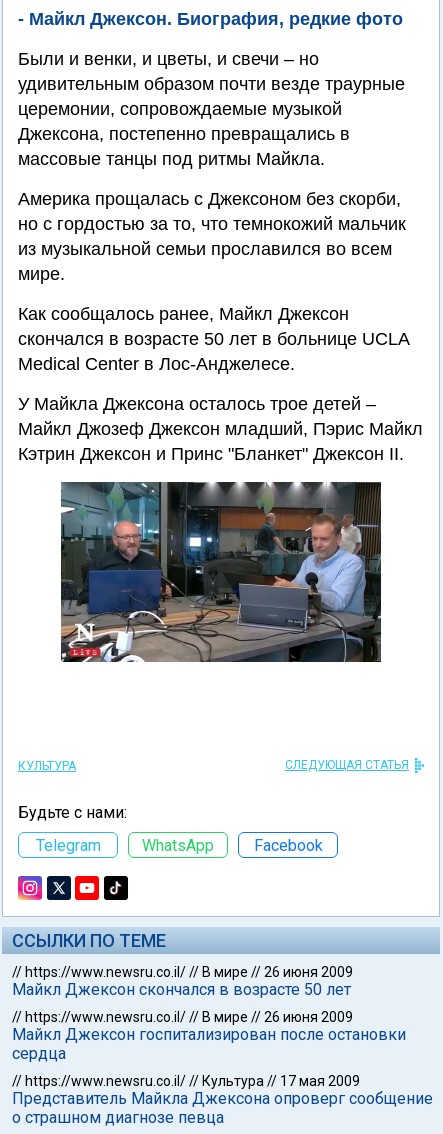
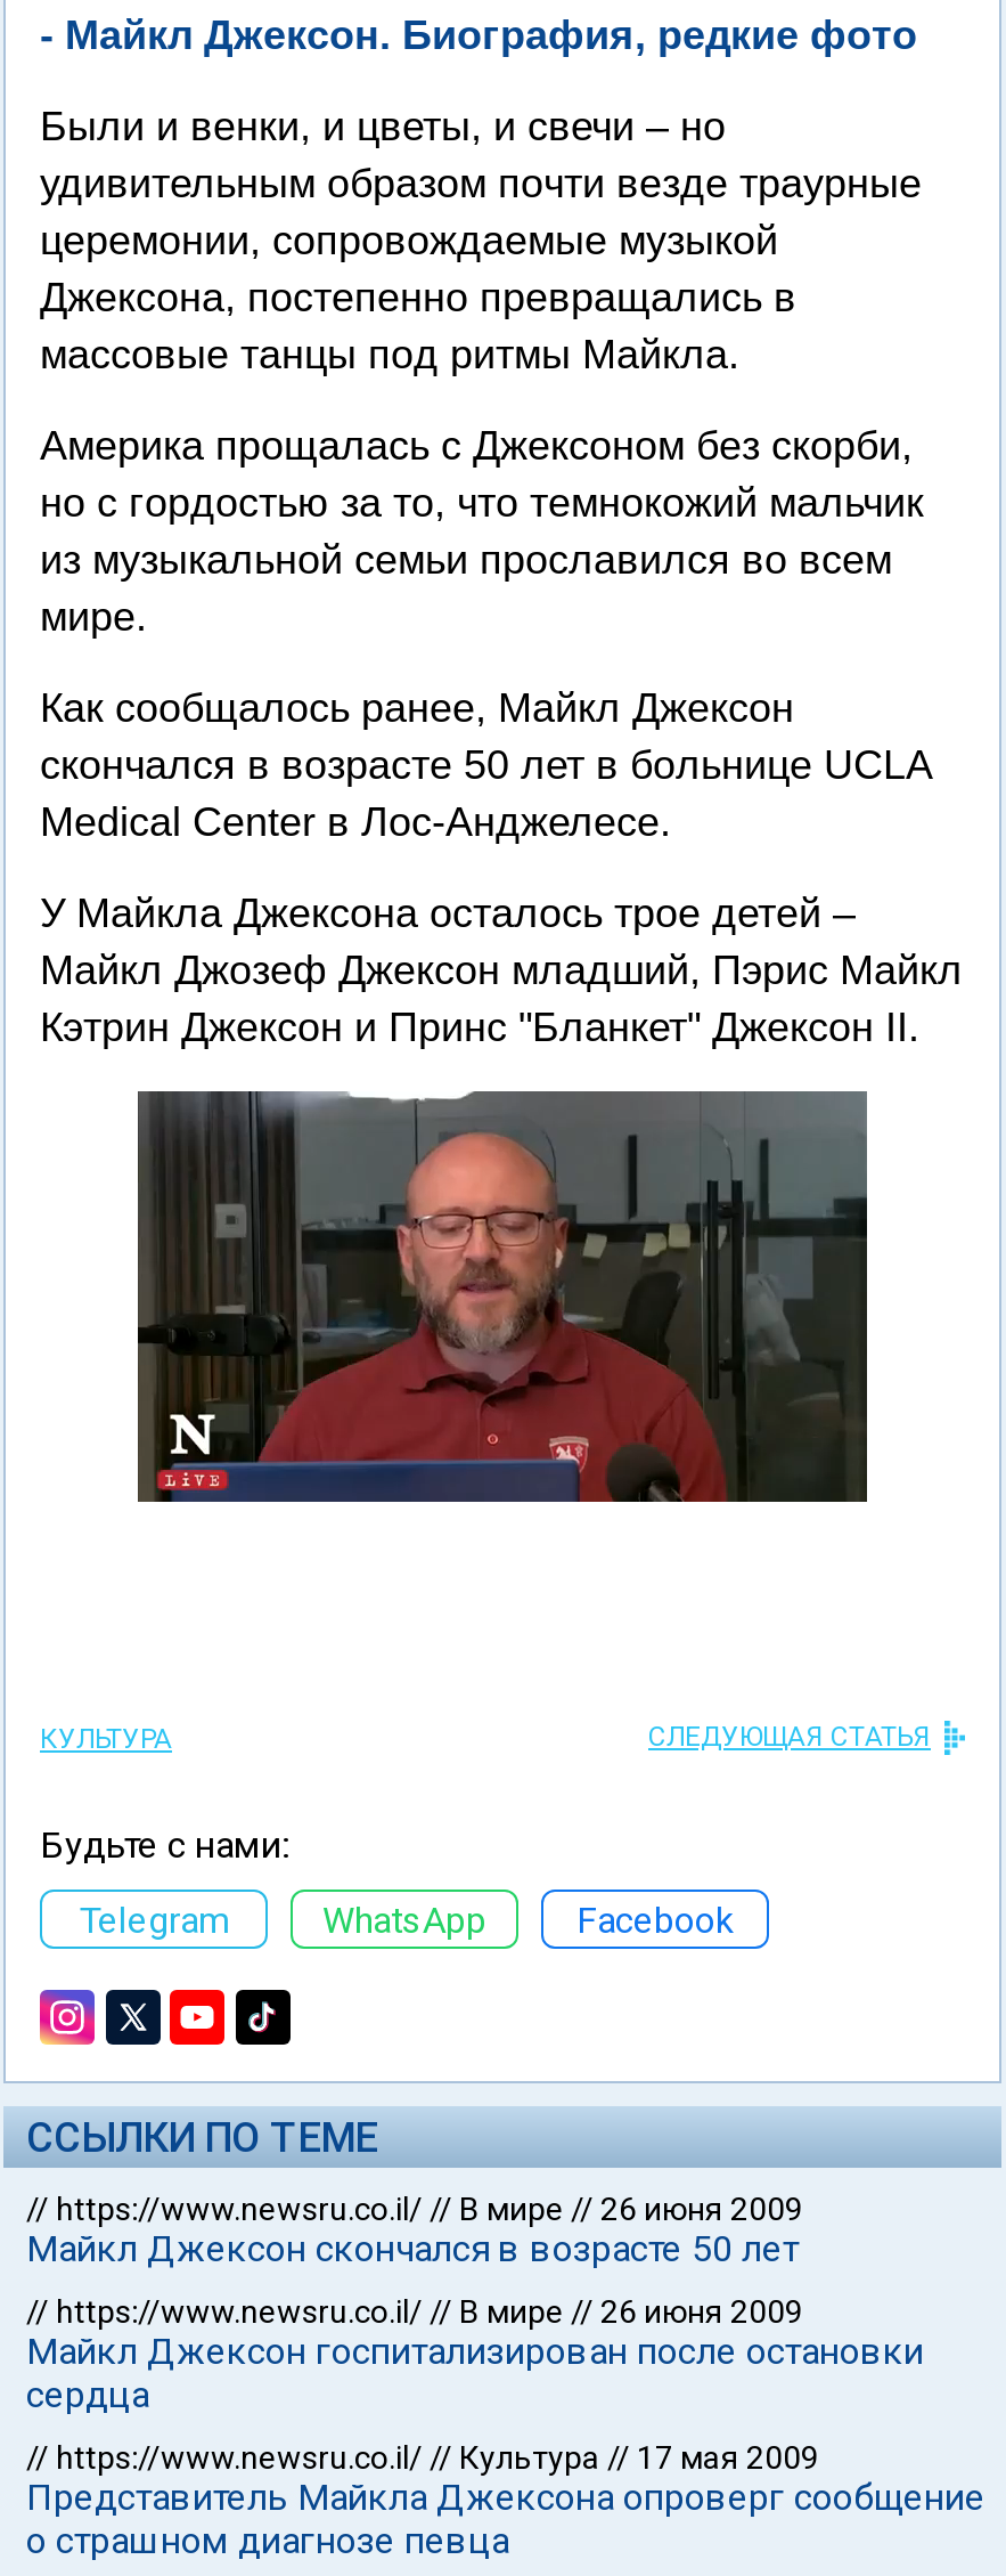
[60,481,382,663] [image] -> [136,1089,869,1504] [image]

